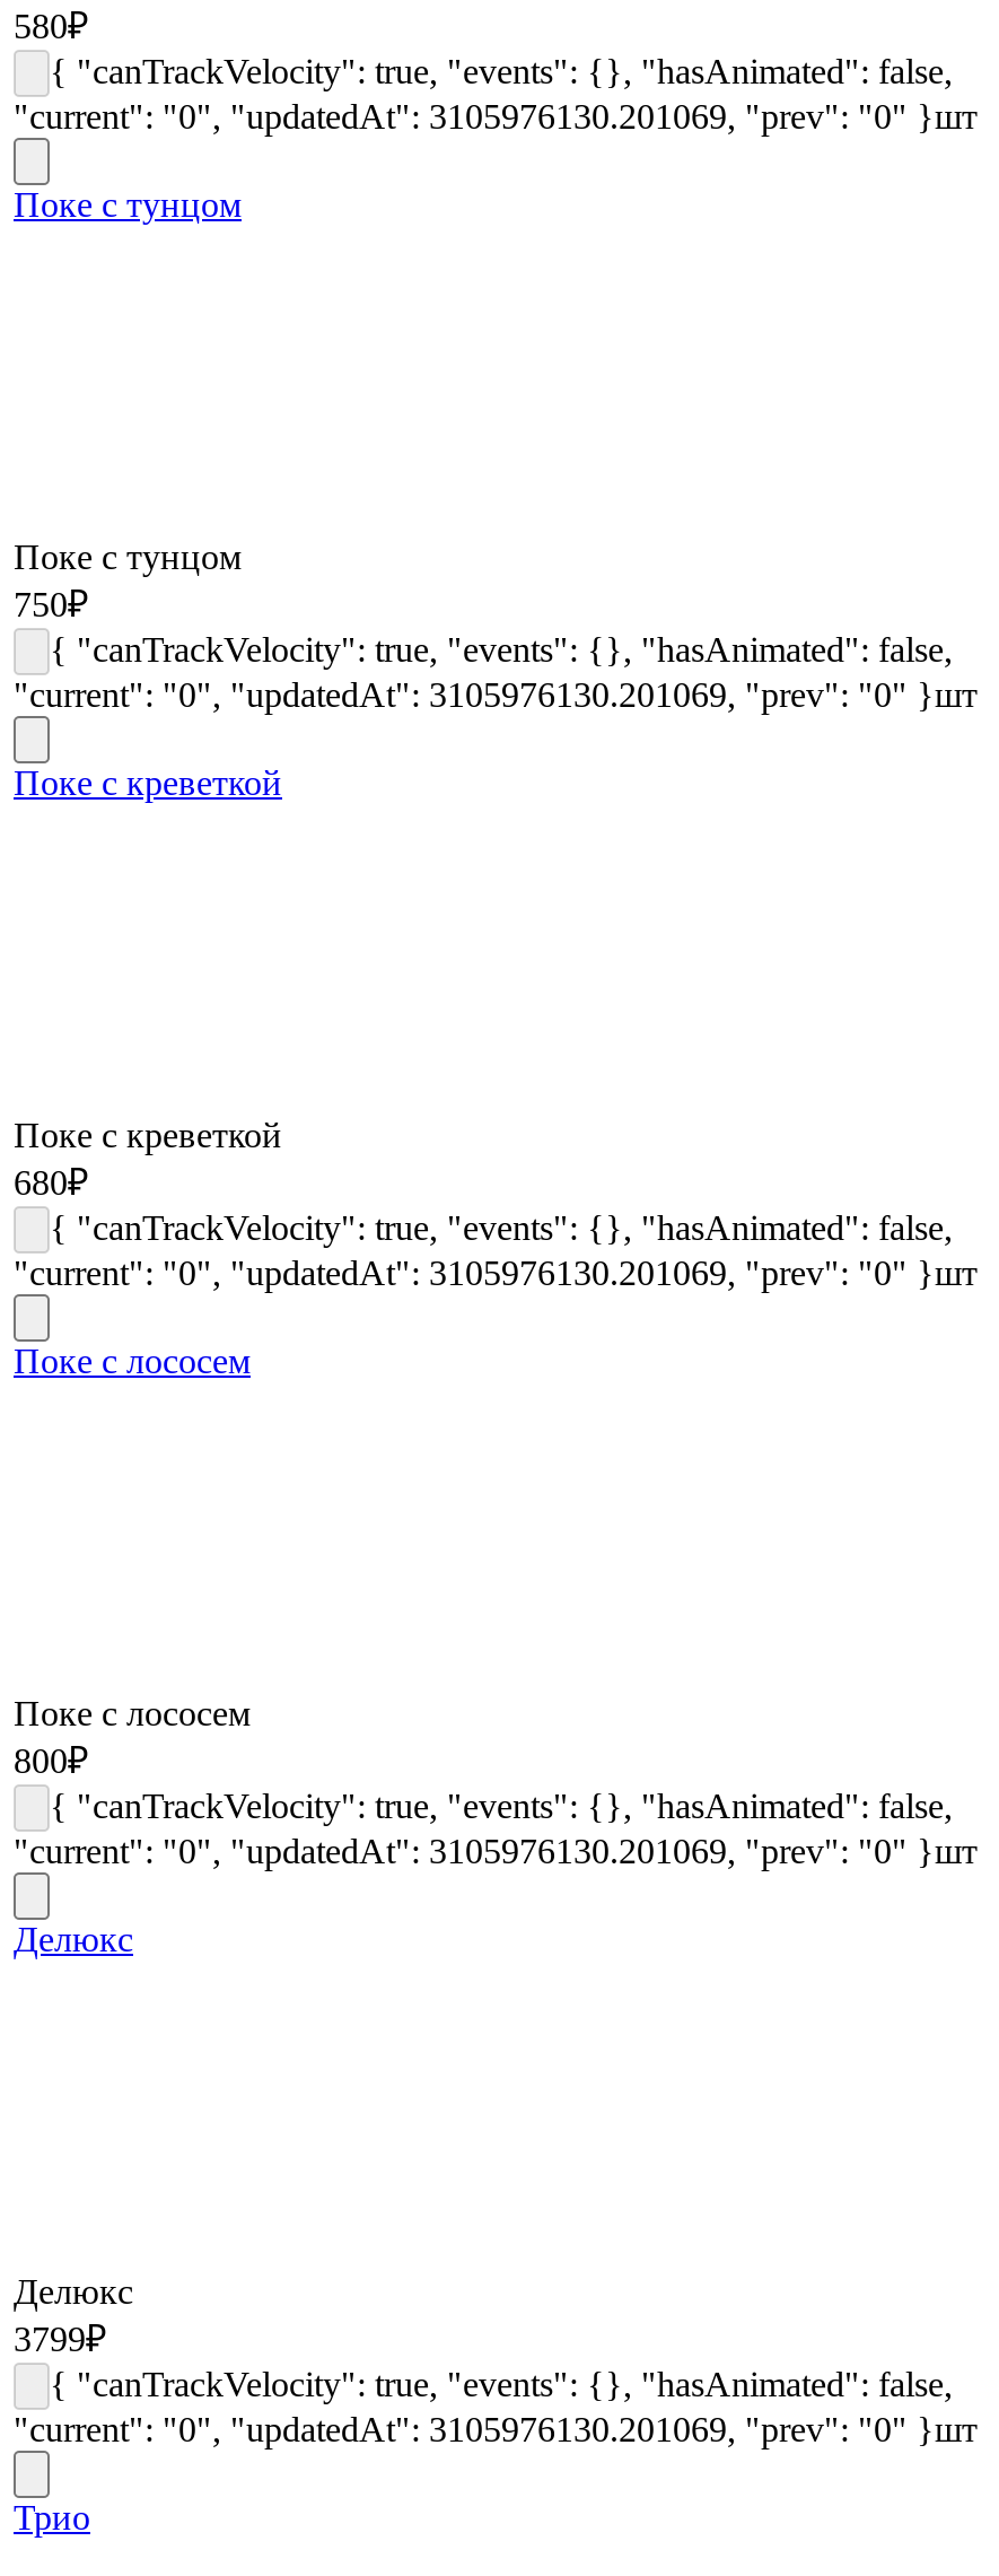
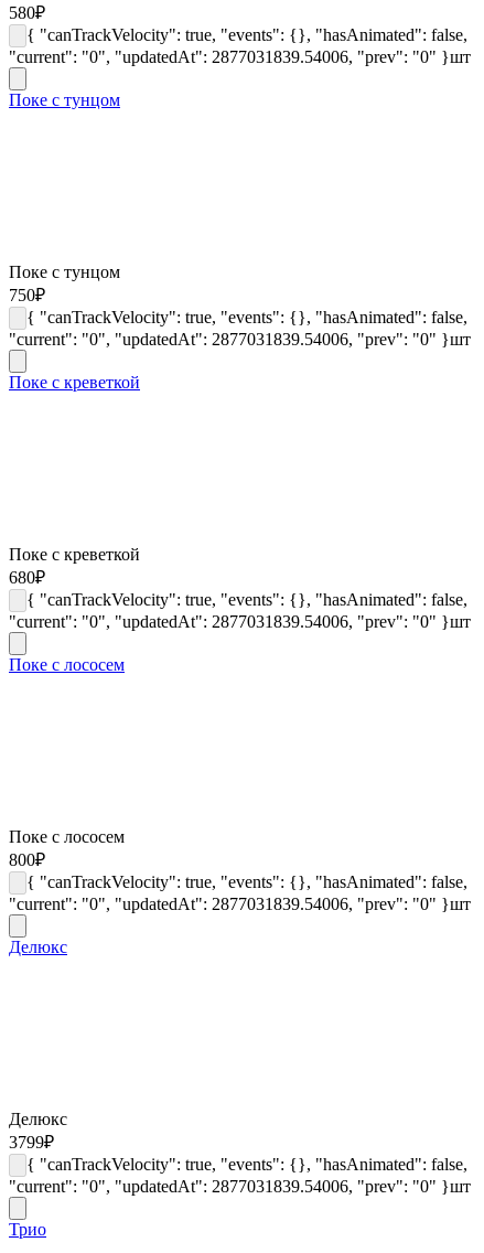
[14,96,978,135] "current": "0", "updatedAt": 3105976130.201069, "prev": "0" }шт -> [9,47,471,66] "current": "0", "updatedAt": 2877031839.54006, "prev": "0" }шт
[14,674,978,713] "current": "0", "updatedAt": 3105976130.201069, "prev": "0" }шт -> [9,329,471,348] "current": "0", "updatedAt": 2877031839.54006, "prev": "0" }шт
[14,1253,978,1291] "current": "0", "updatedAt": 3105976130.201069, "prev": "0" }шт -> [9,612,471,630] "current": "0", "updatedAt": 2877031839.54006, "prev": "0" }шт
[14,1831,978,1869] "current": "0", "updatedAt": 3105976130.201069, "prev": "0" }шт -> [9,894,471,913] "current": "0", "updatedAt": 2877031839.54006, "prev": "0" }шт
[14,2409,978,2447] "current": "0", "updatedAt": 3105976130.201069, "prev": "0" }шт -> [9,1176,471,1195] "current": "0", "updatedAt": 2877031839.54006, "prev": "0" }шт

